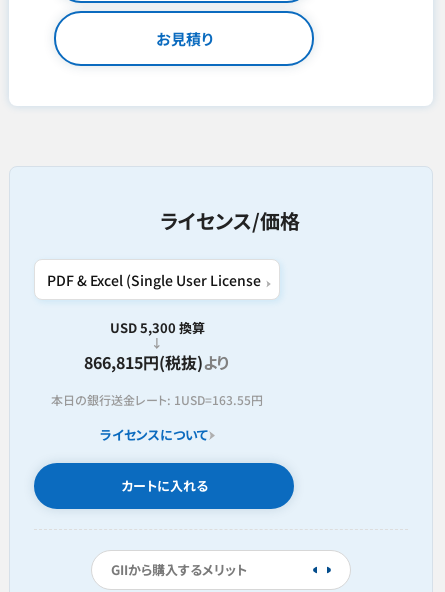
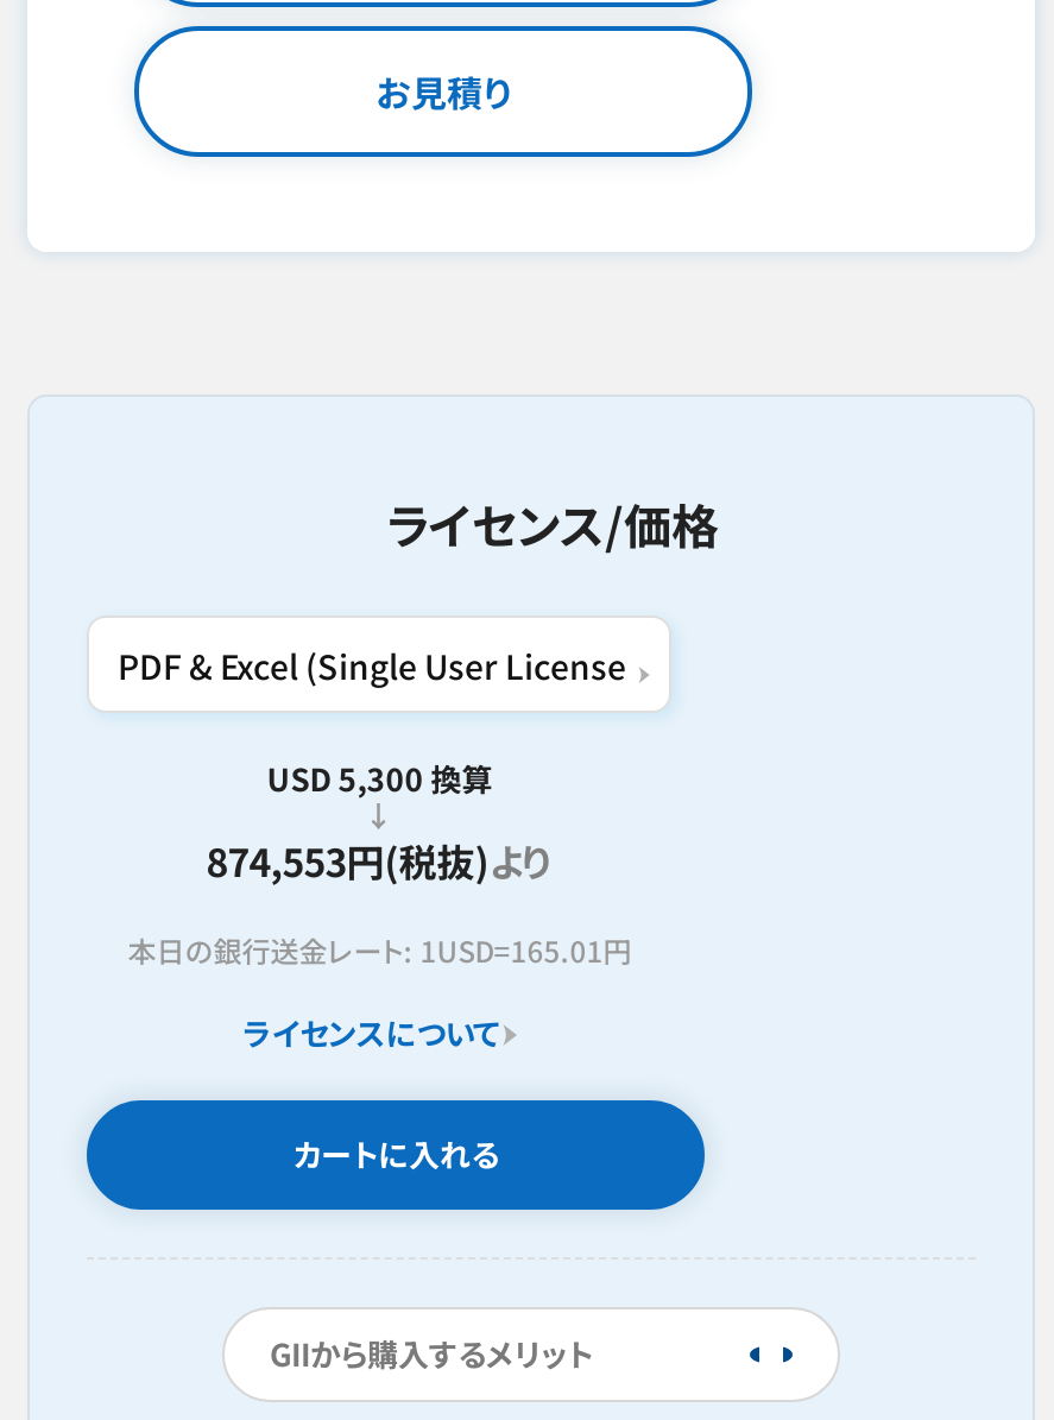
[84,350,230,374] 866,815円(税抜)より -> [206,832,553,889] 874,553円(税抜)より
[51,391,263,408] 本日の銀行送金レート: 1USD=163.55円 -> [128,929,631,970] 本日の銀行送金レート: 1USD=165.01円

